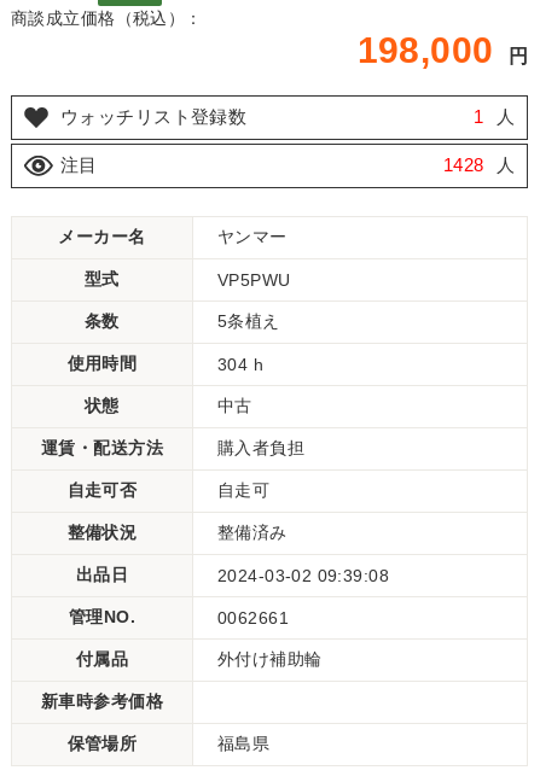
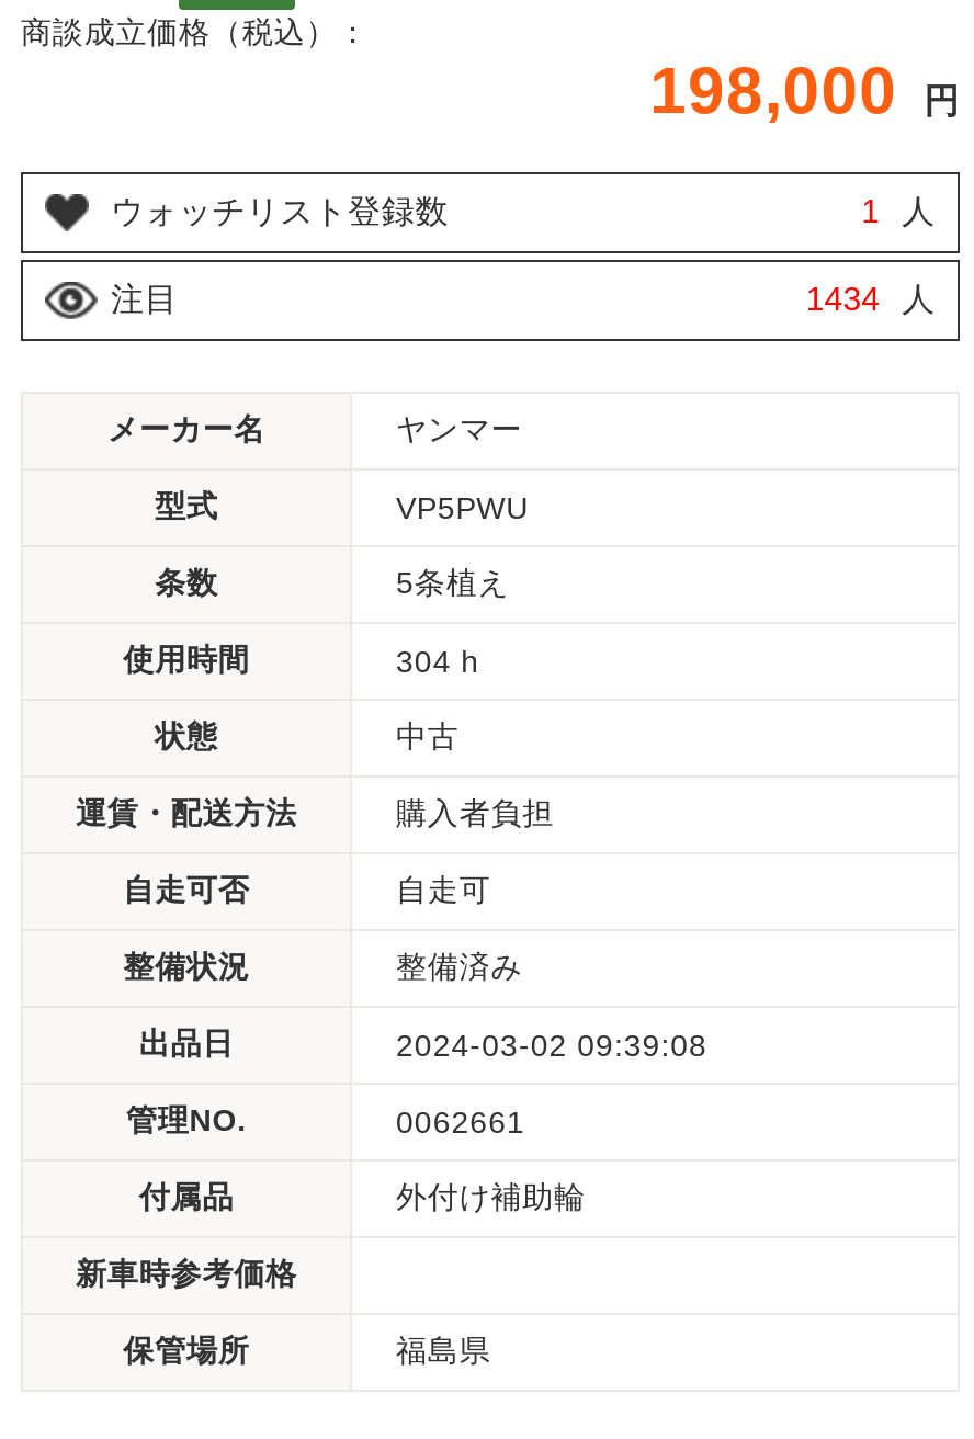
[443,154,515,175] 1428 人 -> [806,280,936,317] 1434 人

